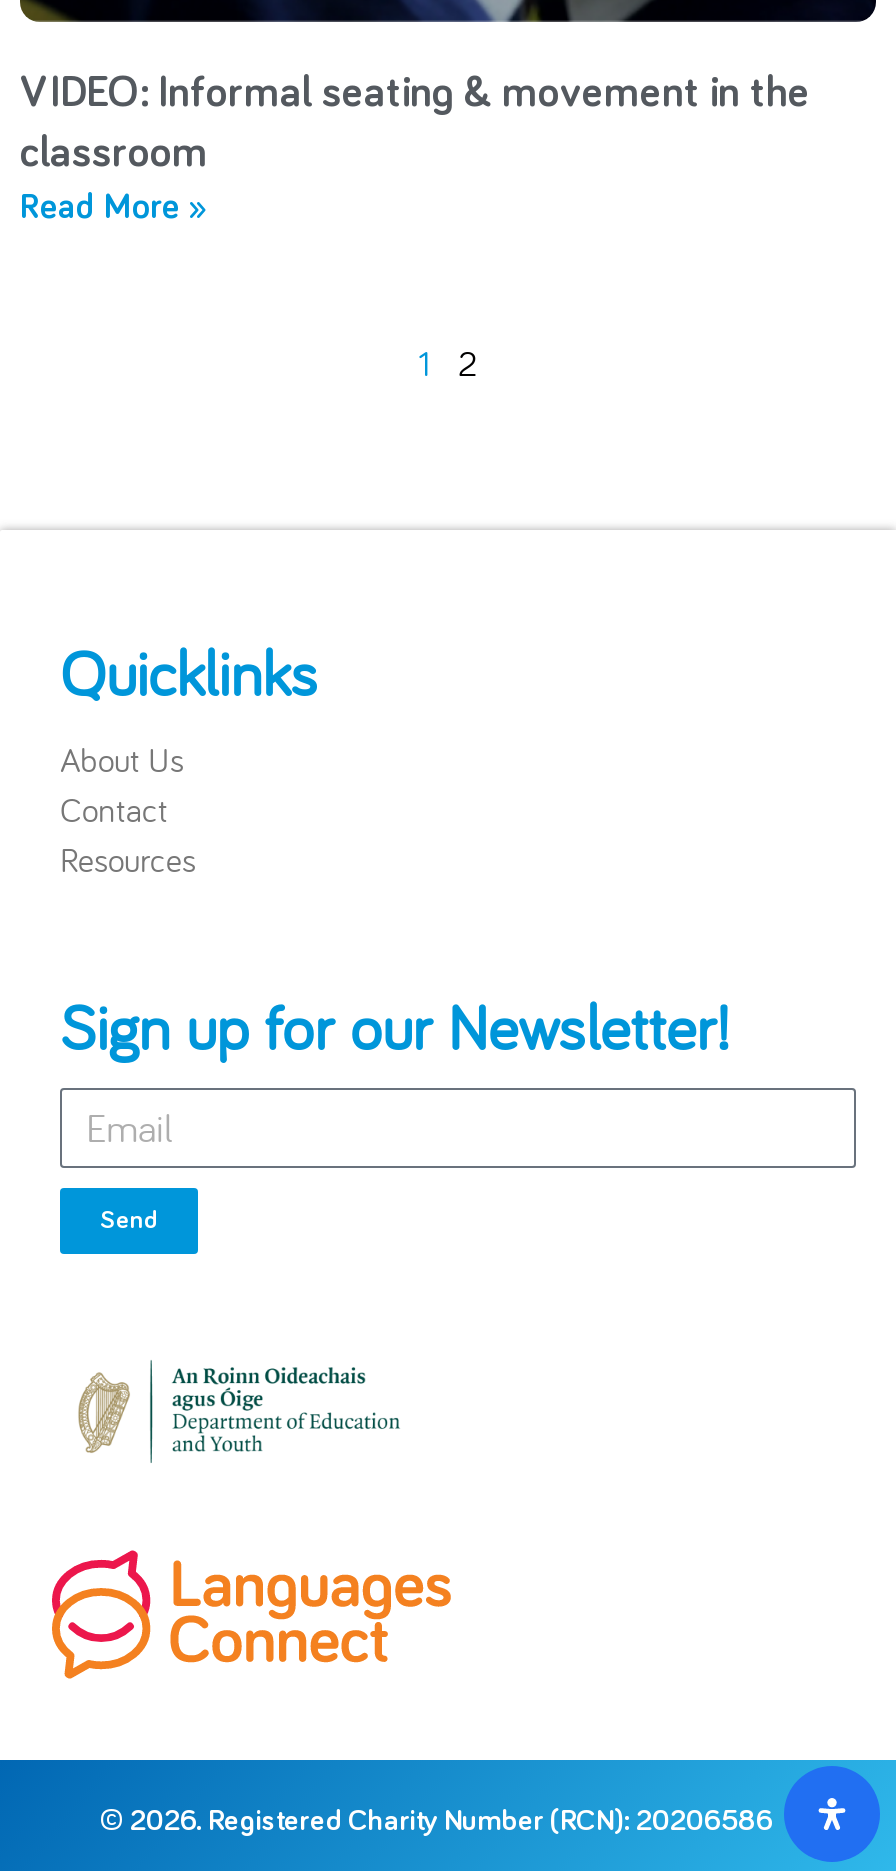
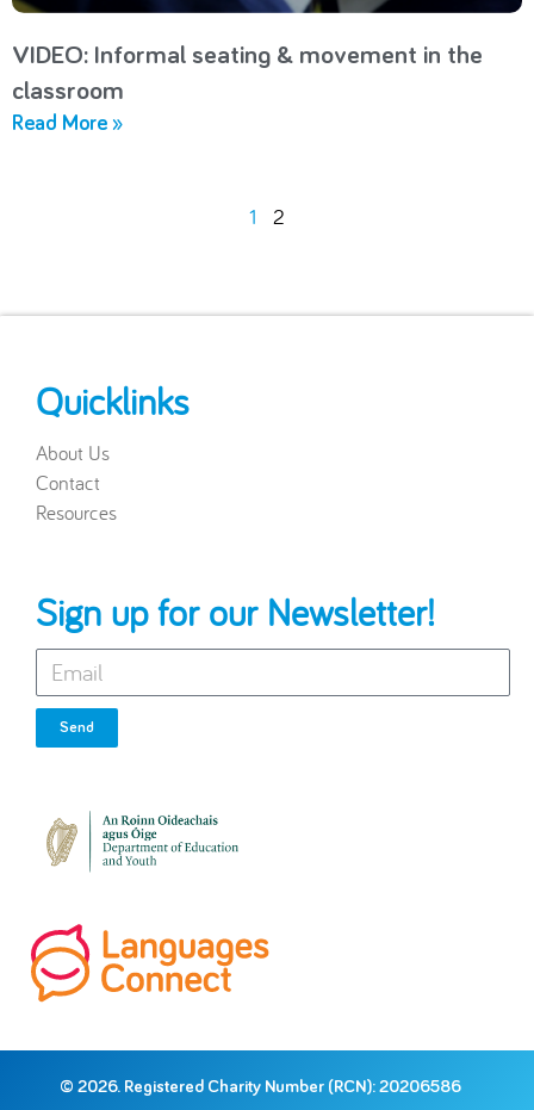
[784,1766,880,1862] [image] -> none

